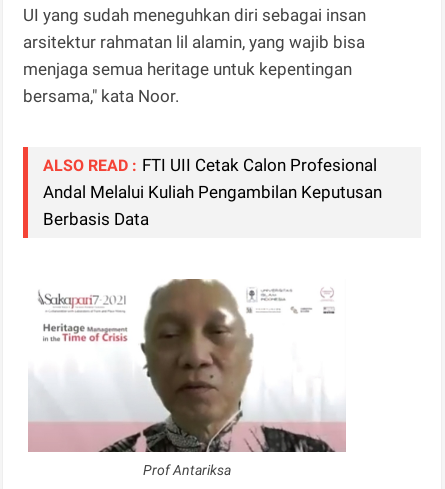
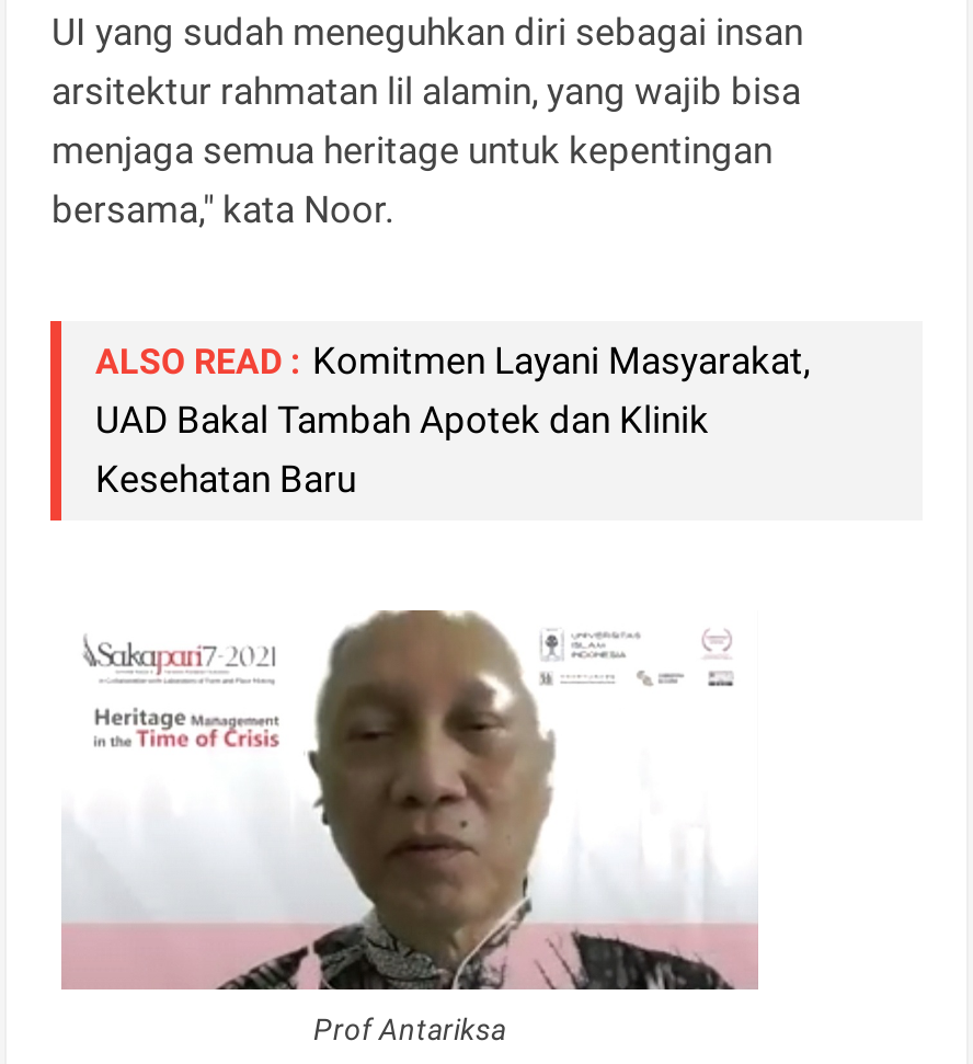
[43,155,382,229] ALSO READ : FTI UII Cetak Calon Profesional | Andal Melalui Kuliah Pengambilan Keputusan | Berbasis Data -> [95,339,810,502] ALSO READ : Komitmen Layani Masyarakat, | UAD Bakal Tambah Apotek dan Klinik | Kesehatan Baru

